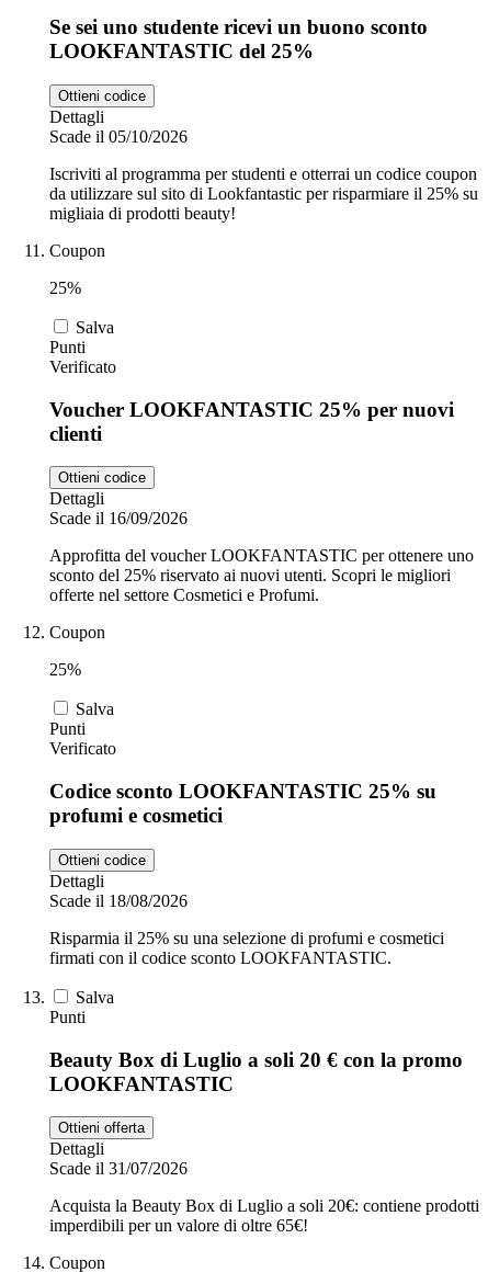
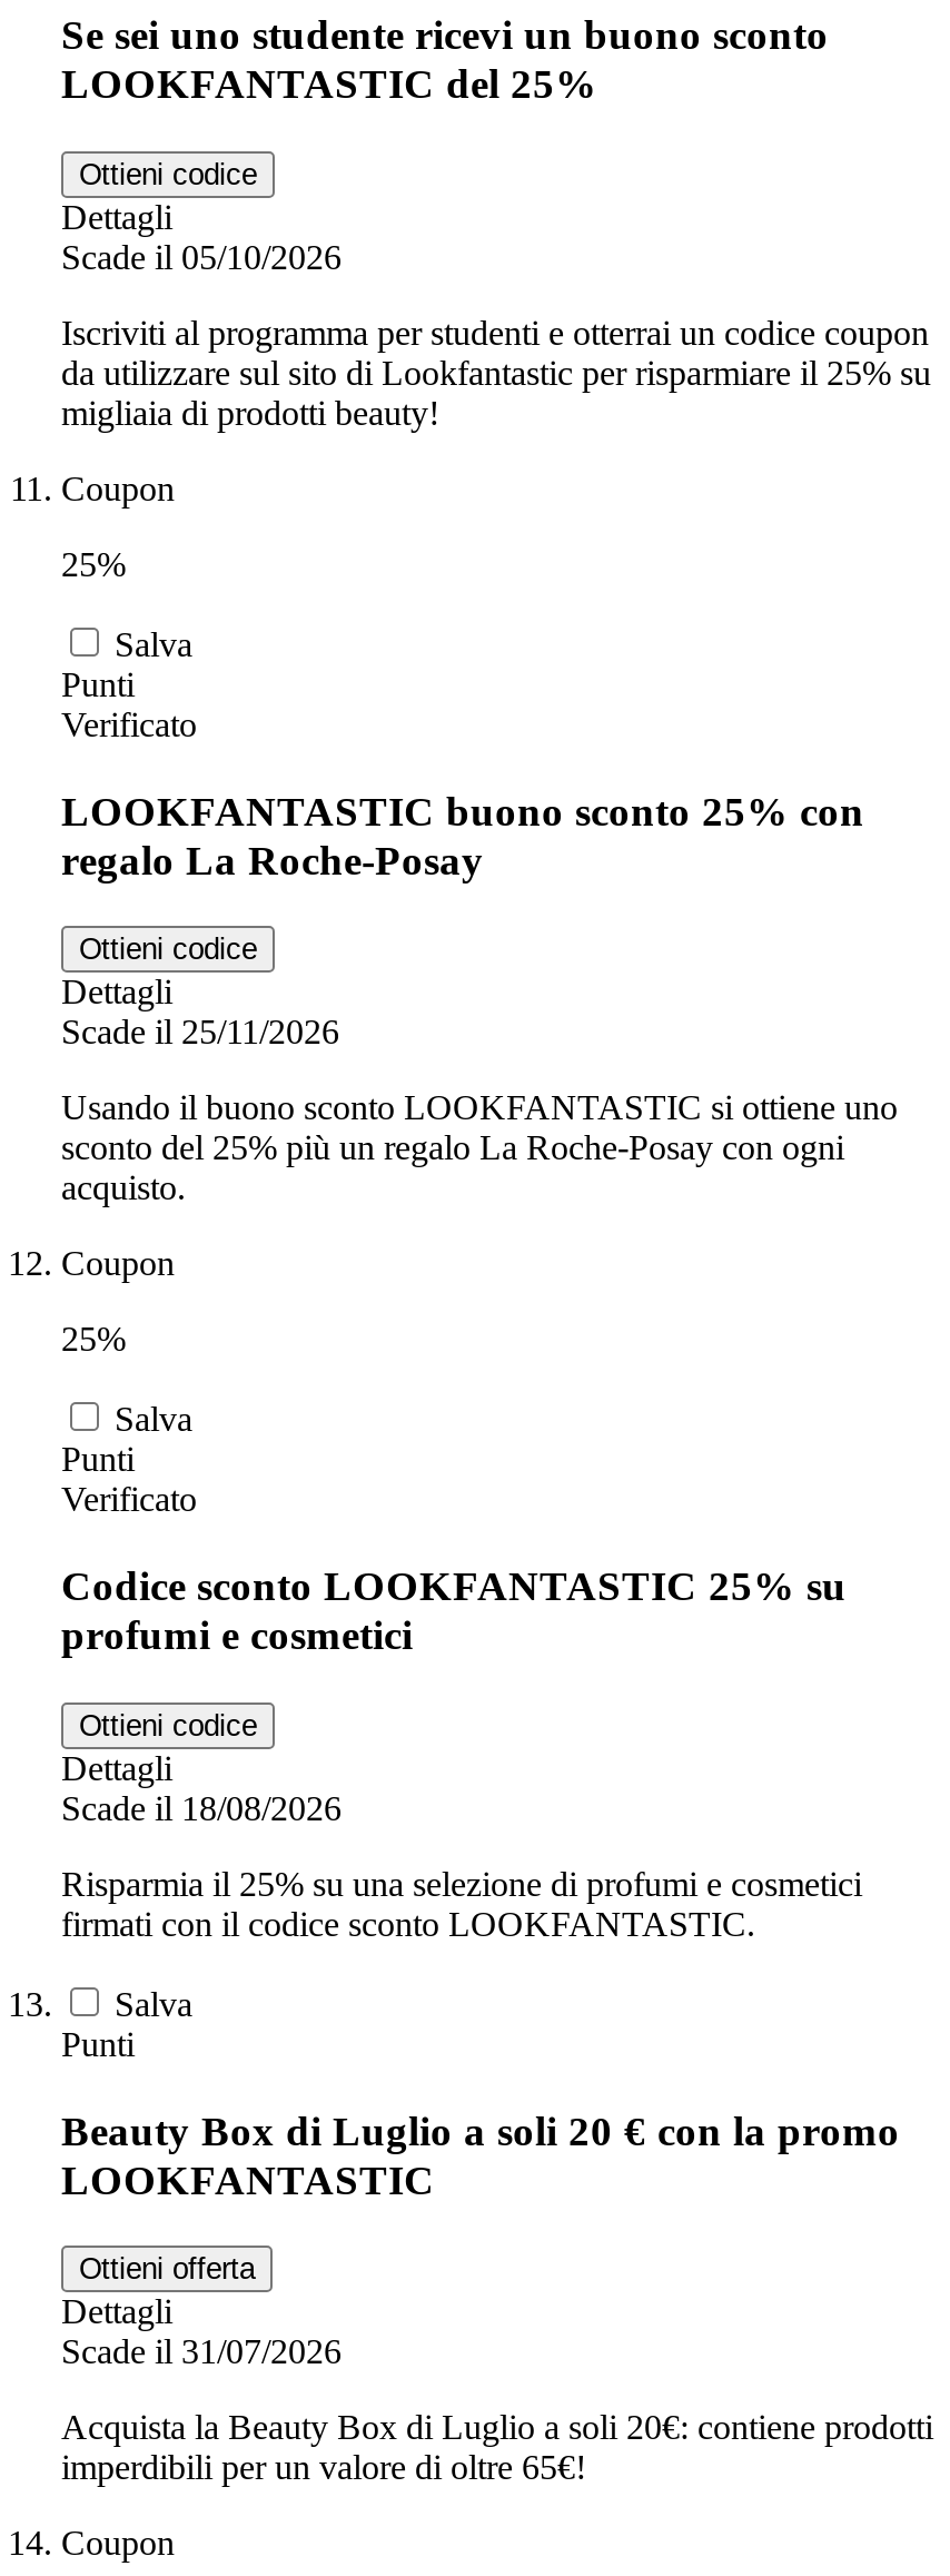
[49,398,454,445] Voucher LOOKFANTASTIC 25% per nuovi | clienti -> [61,787,864,883] LOOKFANTASTIC buono sconto 25% con | regalo La Roche-Posay
[49,509,188,528] Scade il 16/09/2026 -> [61,1013,339,1051] Scade il 25/11/2026
[49,546,474,605] Approfitta del voucher LOOKFANTASTIC per ottenere uno | sconto del 25% riservato ai nuovi utenti. Scopri le migliori | offerte nel settore Cosmetici e Profumi. -> [61,1089,898,1207] Usando il buono sconto LOOKFANTASTIC si ottiene uno | sconto del 25% più un regalo La Roche-Posay con ogni | acquisto.

